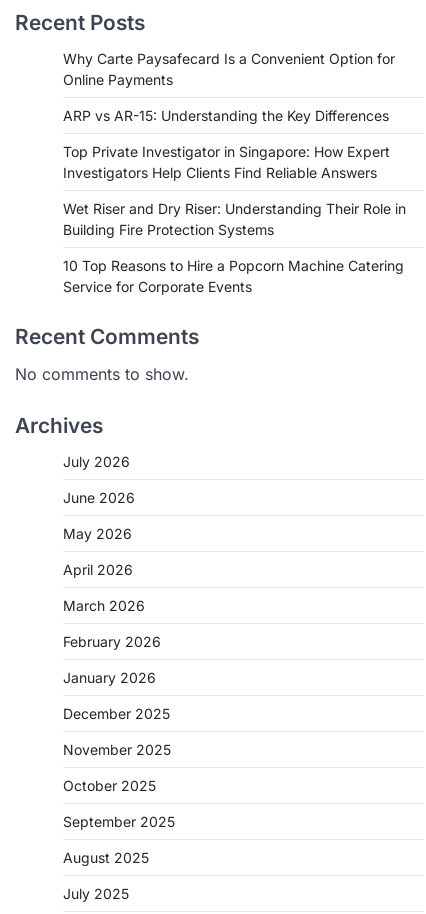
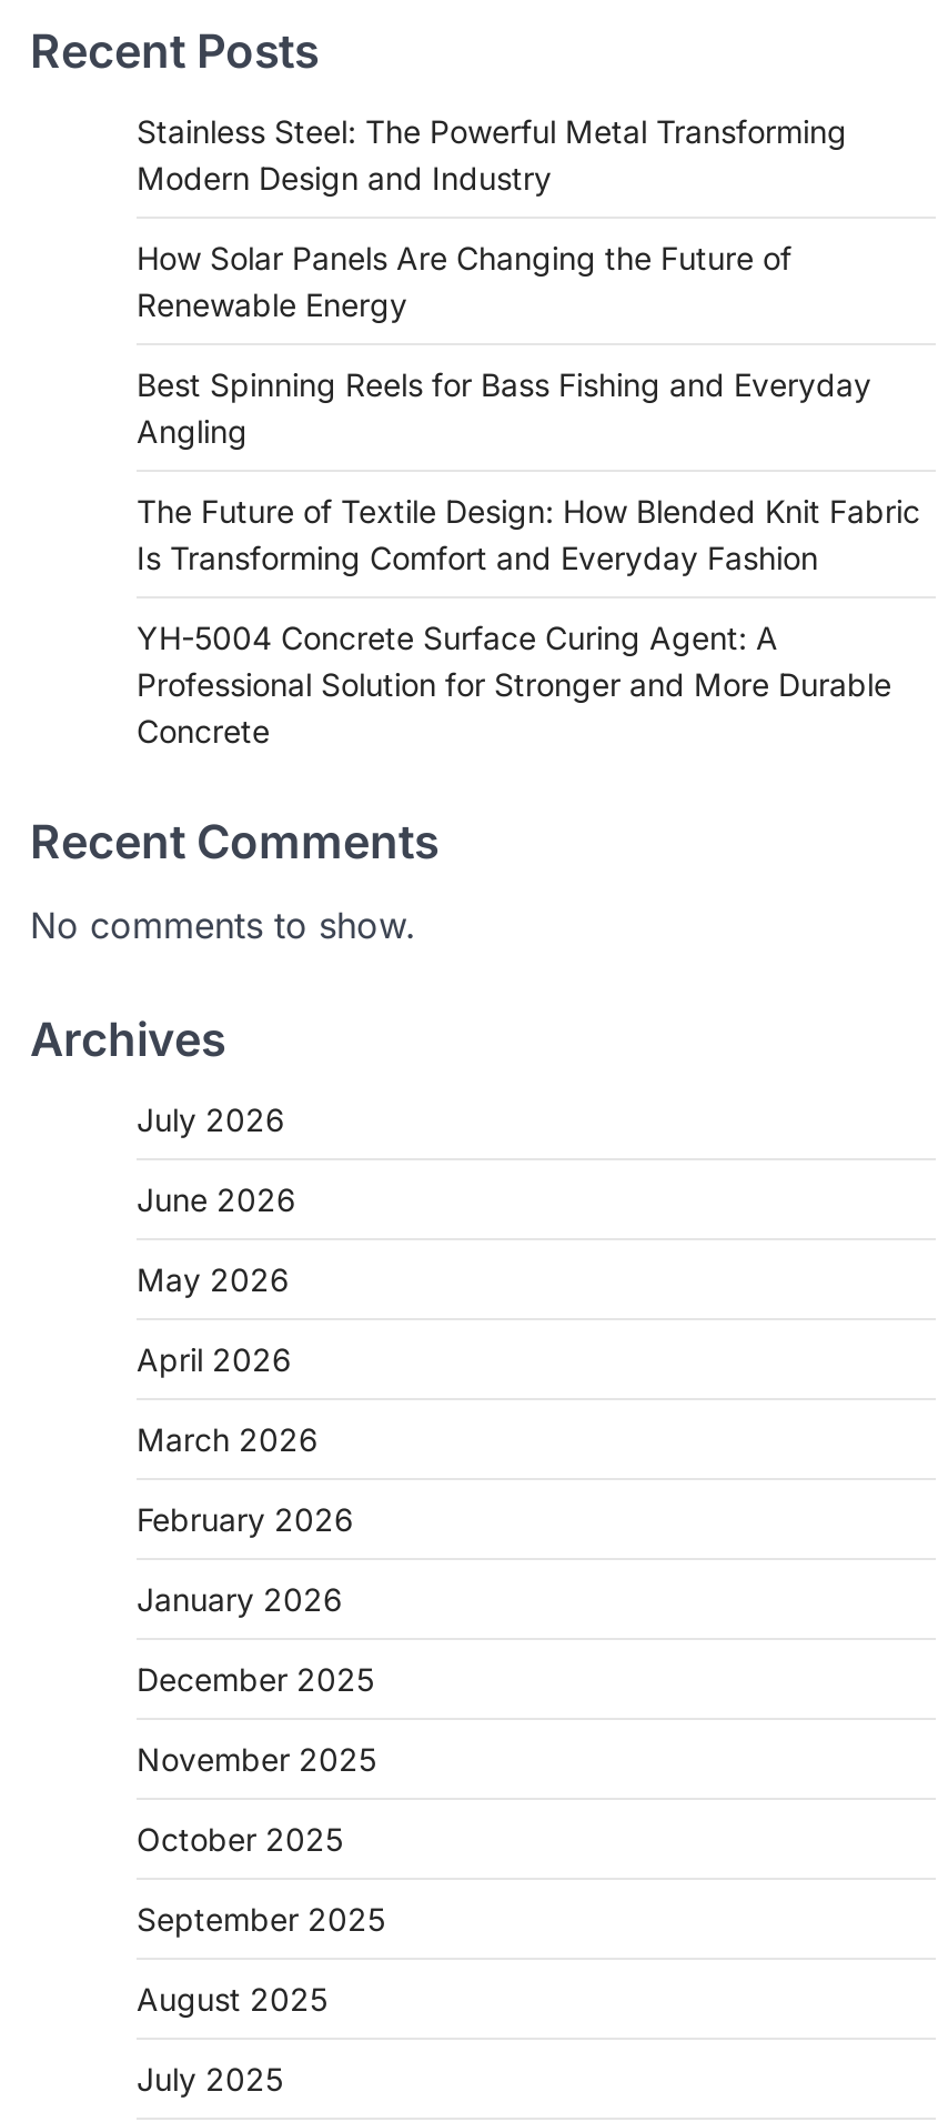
[63,50,395,88] Why Carte Paysafecard Is a Convenient Option for | Online Payments -> [137,112,847,197] Stainless Steel: The Powerful Metal Transforming | Modern Design and Industry
[63,107,389,124] ARP vs AR-15: Understanding the Key Differences -> [137,239,791,323] How Solar Panels Are Changing the Future of | Renewable Energy
[63,143,390,181] Top Private Investigator in Singapore: How Expert | Investigators Help Clients Find Reliable Answers -> [137,366,871,450] Best Spinning Reels for Bass Fishing and Everyday | Angling
[63,200,406,238] Wet Riser and Dry Riser: Understanding Their Role in | Building Fire Protection Systems -> [137,492,920,577] The Future of Textile Design: How Blended Knit Fabric | Is Transforming Comfort and Everyday Fashion
[63,257,404,295] 10 Top Reasons to Hire a Popcorn Machine Catering | Service for Corporate Events -> [137,619,891,750] YH-5004 Concrete Surface Curing Agent: A | Professional Solution for Stronger and More Durable | Concrete

